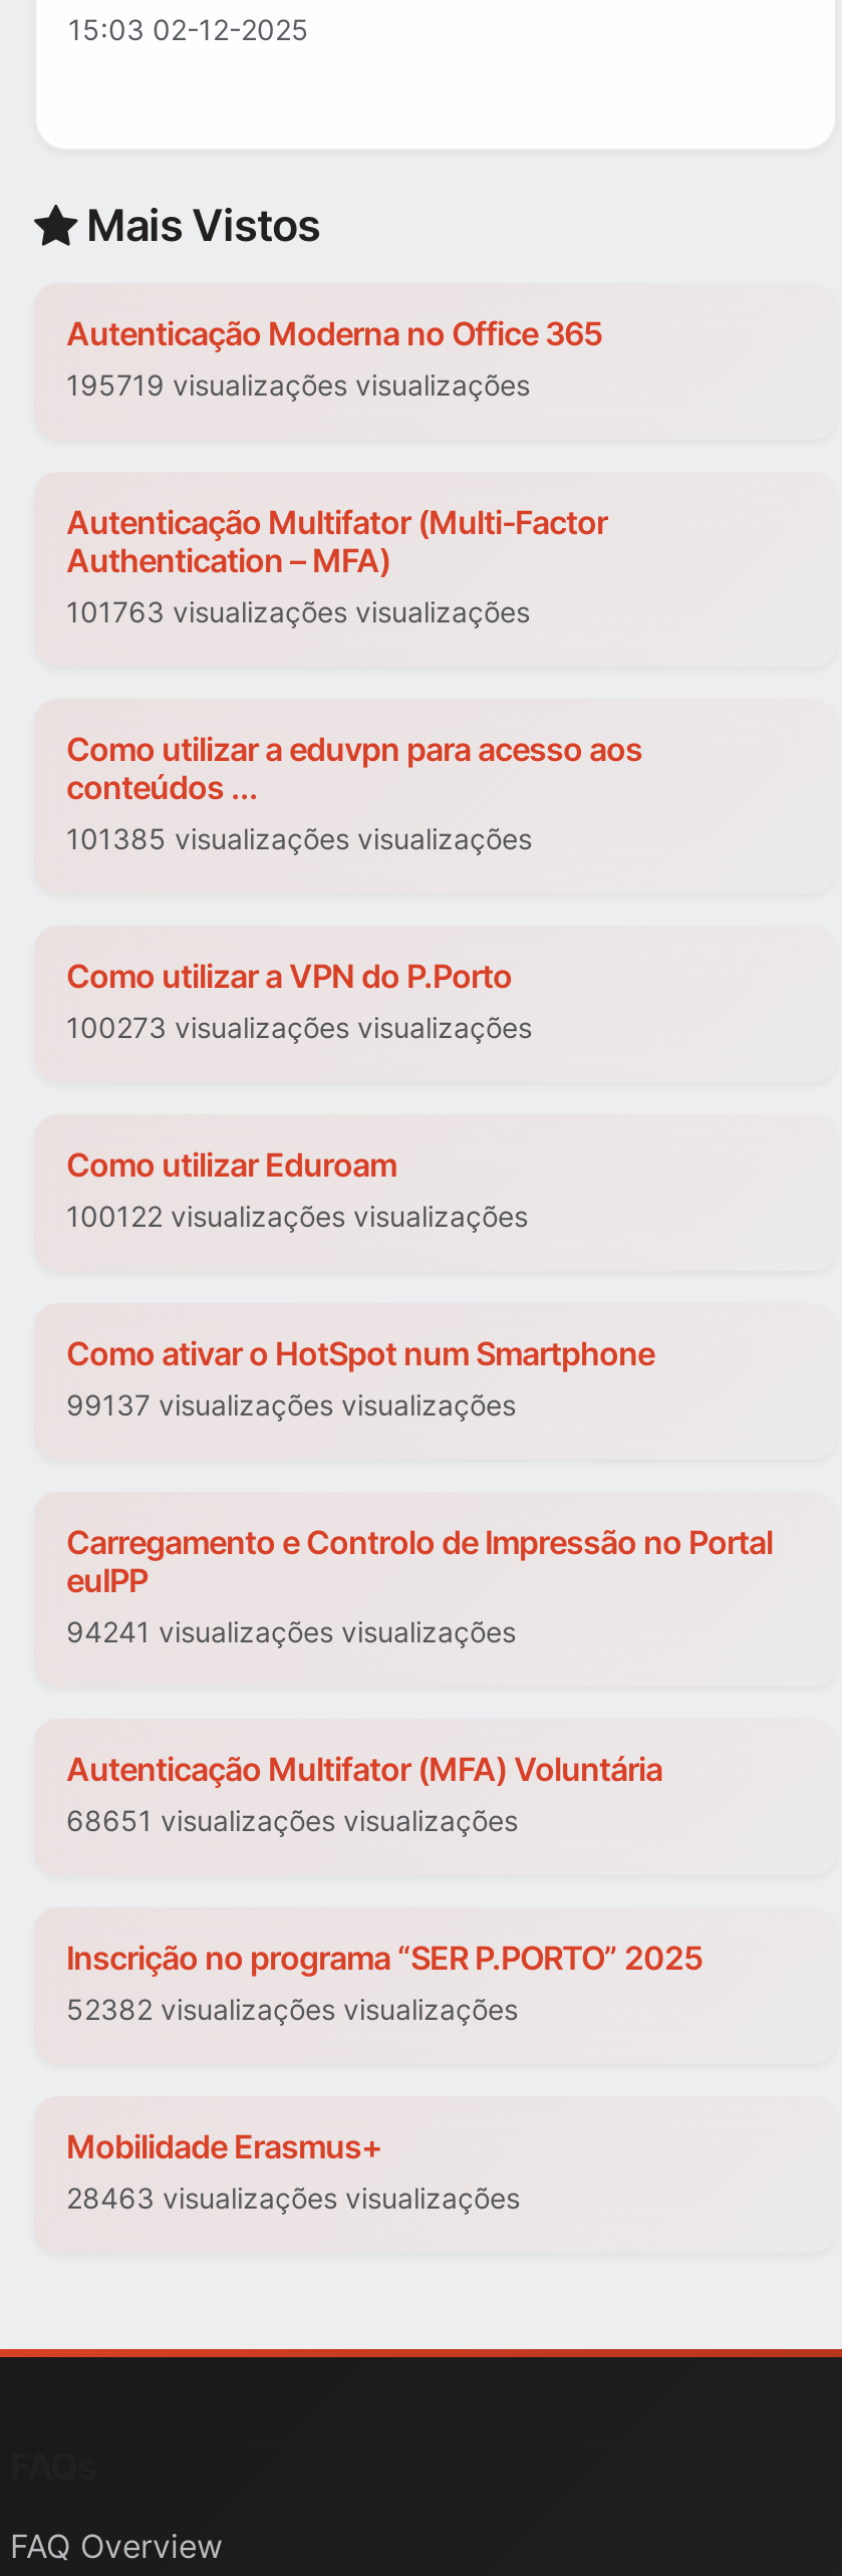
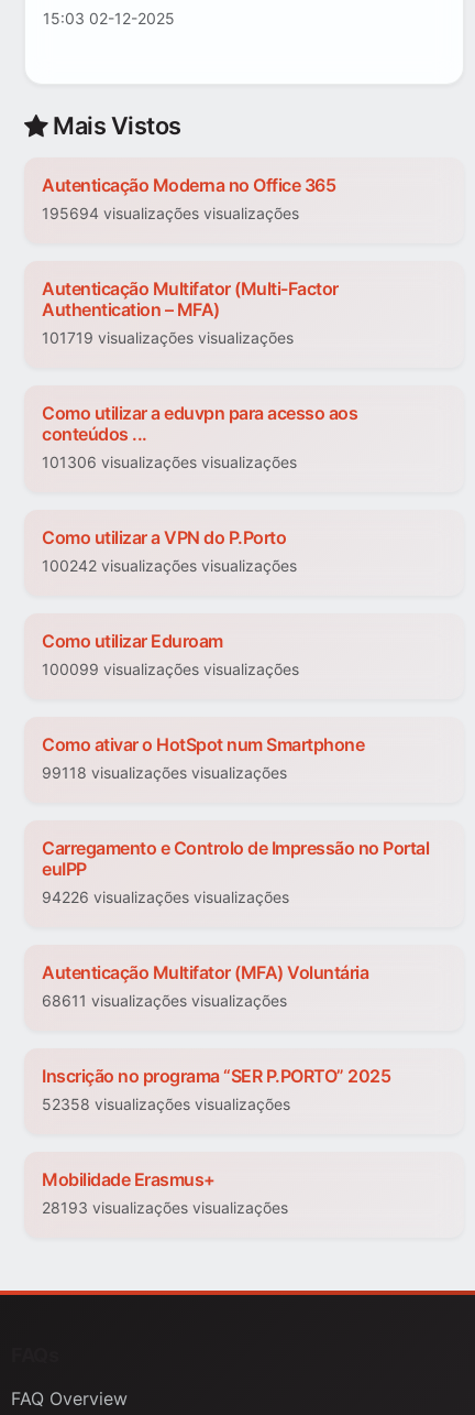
[66,368,530,403] 195719 visualizações visualizações -> [42,204,299,223] 195694 visualizações visualizações
[66,595,530,629] 101763 visualizações visualizações -> [42,329,294,347] 101719 visualizações visualizações
[66,822,532,856] 101385 visualizações visualizações -> [42,453,297,472] 101306 visualizações visualizações
[66,1011,532,1045] 100273 visualizações visualizações -> [42,557,297,575] 100242 visualizações visualizações
[66,1200,528,1234] 100122 visualizações visualizações -> [42,660,299,679] 100099 visualizações visualizações
[66,1388,516,1423] 99137 visualizações visualizações -> [42,764,287,782] 99118 visualizações visualizações
[66,1615,516,1649] 94241 visualizações visualizações -> [42,888,289,907] 94226 visualizações visualizações
[66,1804,518,1838] 68651 visualizações visualizações -> [42,992,287,1010] 68611 visualizações visualizações
[66,1993,518,2027] 52382 visualizações visualizações -> [42,1095,290,1114] 52358 visualizações visualizações
[66,2181,520,2216] 28463 visualizações visualizações -> [42,1199,288,1217] 28193 visualizações visualizações

